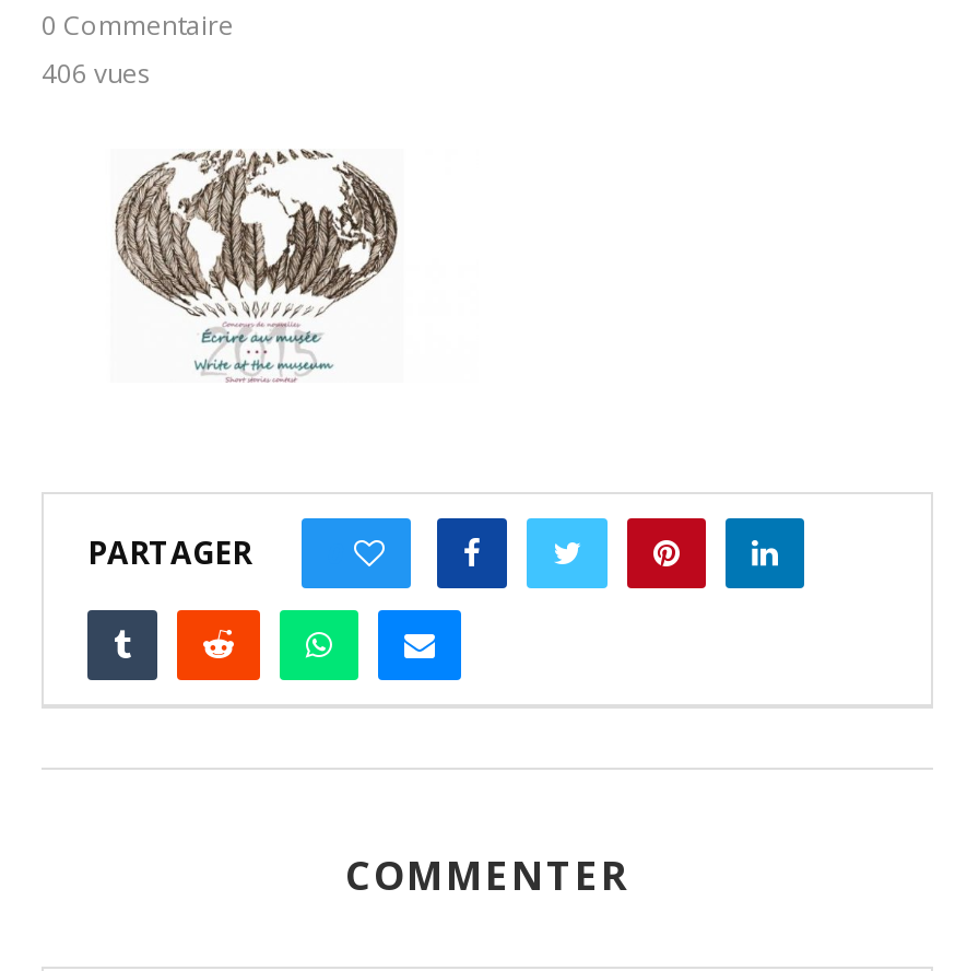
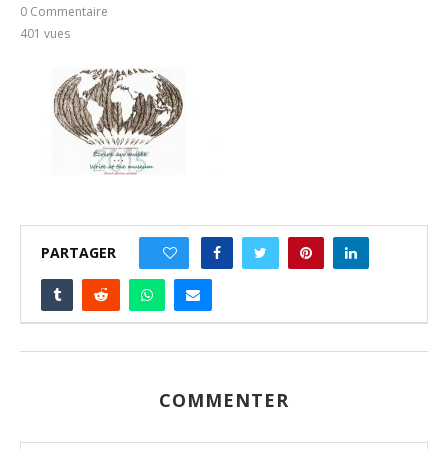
[42,55,151,92] 406 vues -> [20,25,70,42] 401 vues

